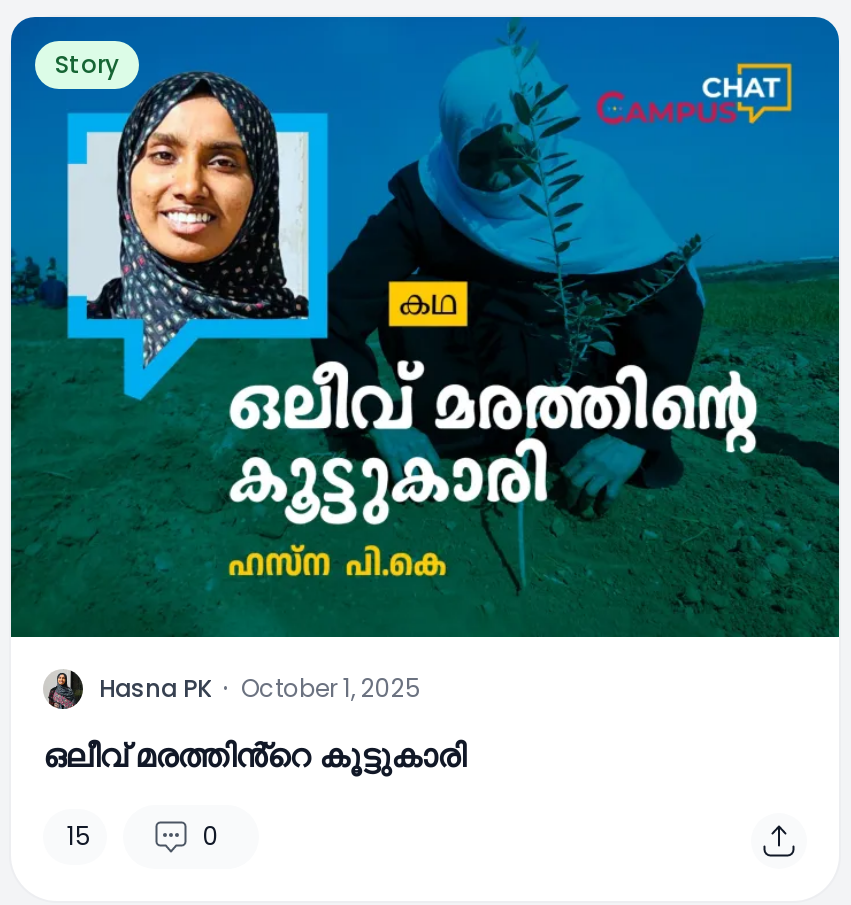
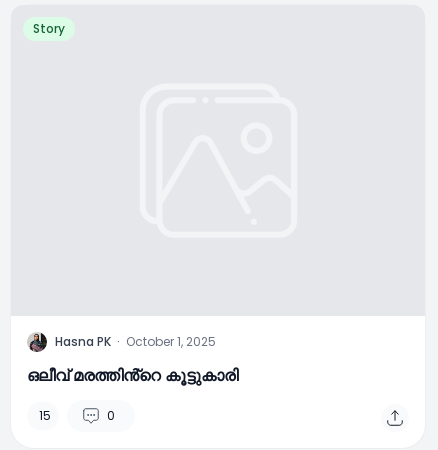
[9,15,841,639] [image] -> none

